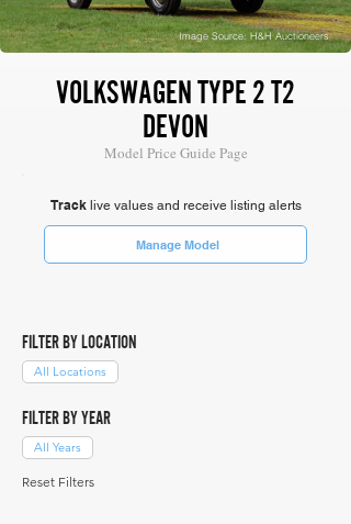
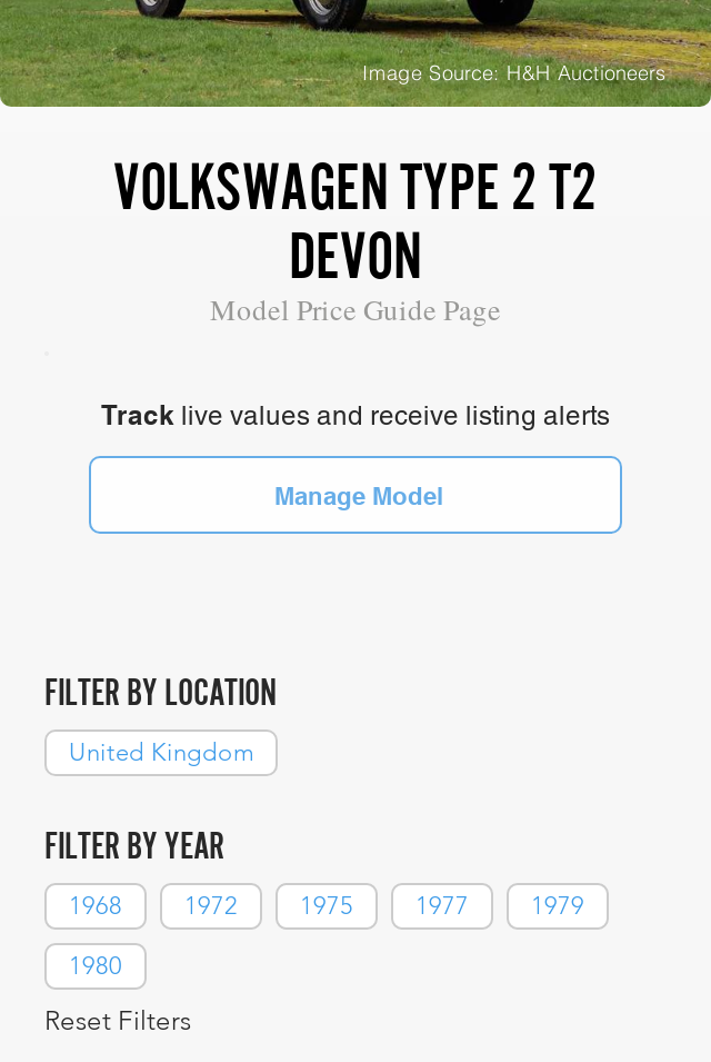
[34,364,106,379] All Locations -> [69,736,253,767] United Kingdom
[34,439,81,455] All Years -> [69,890,584,981] 1968 | 1972 | 1975 | 1977 | 1979 | 1980

